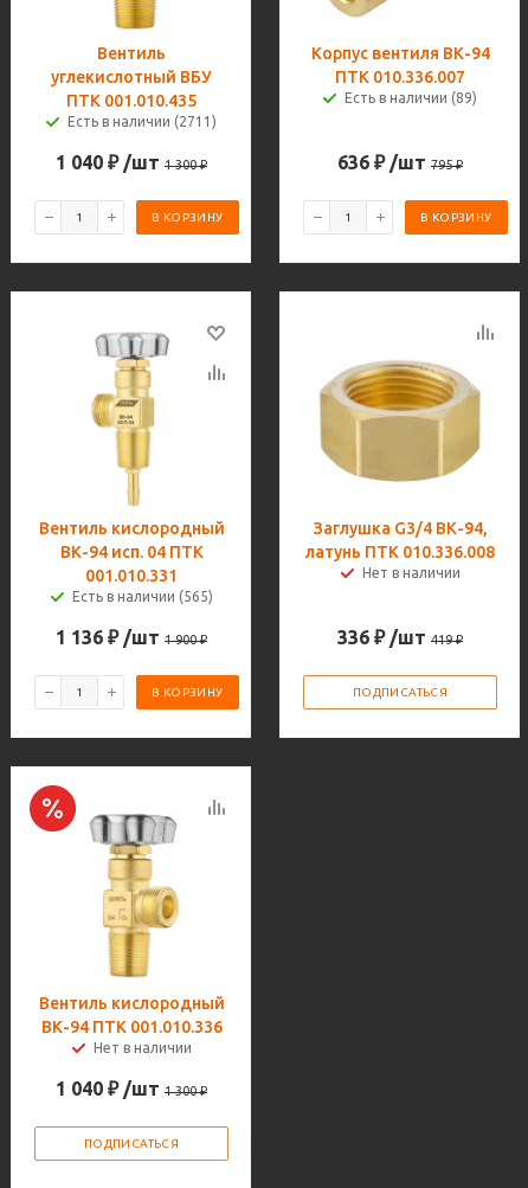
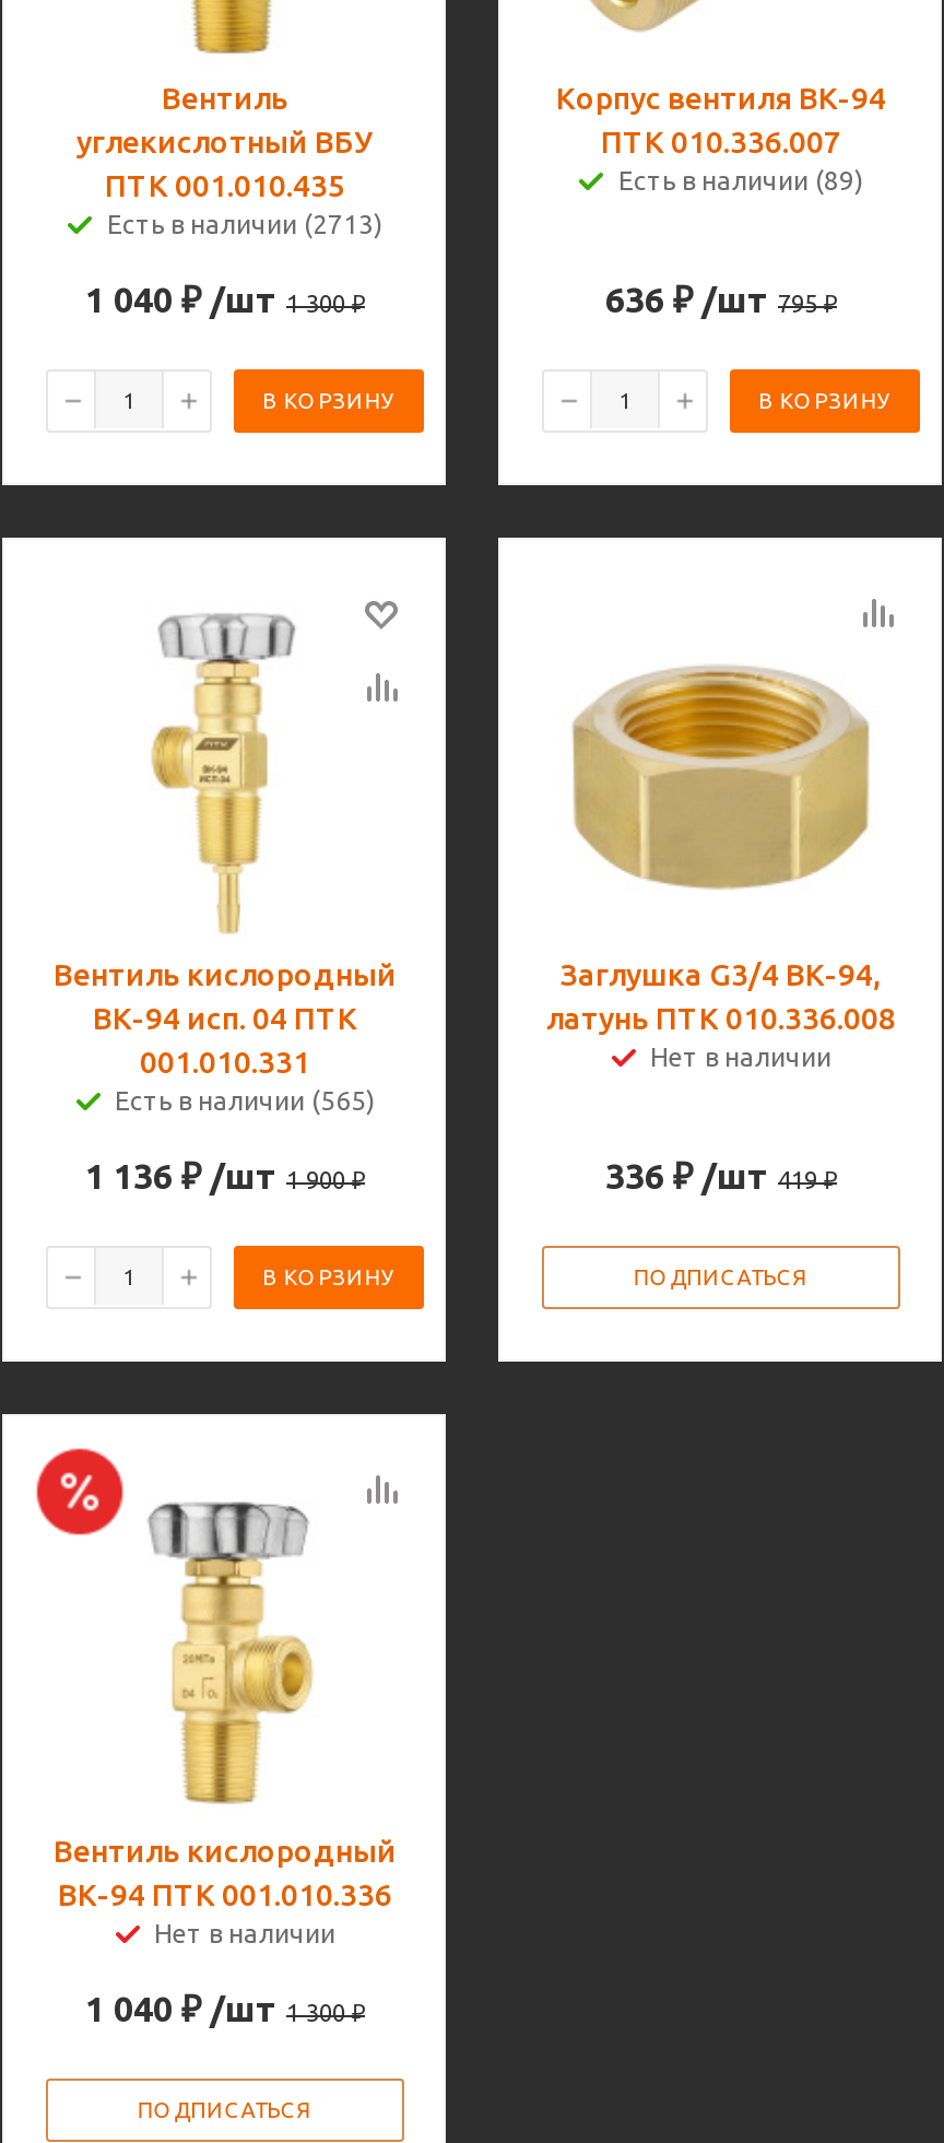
[67,114,217,129] Есть в наличии (2711) -> [107,210,382,238] Есть в наличии (2713)

